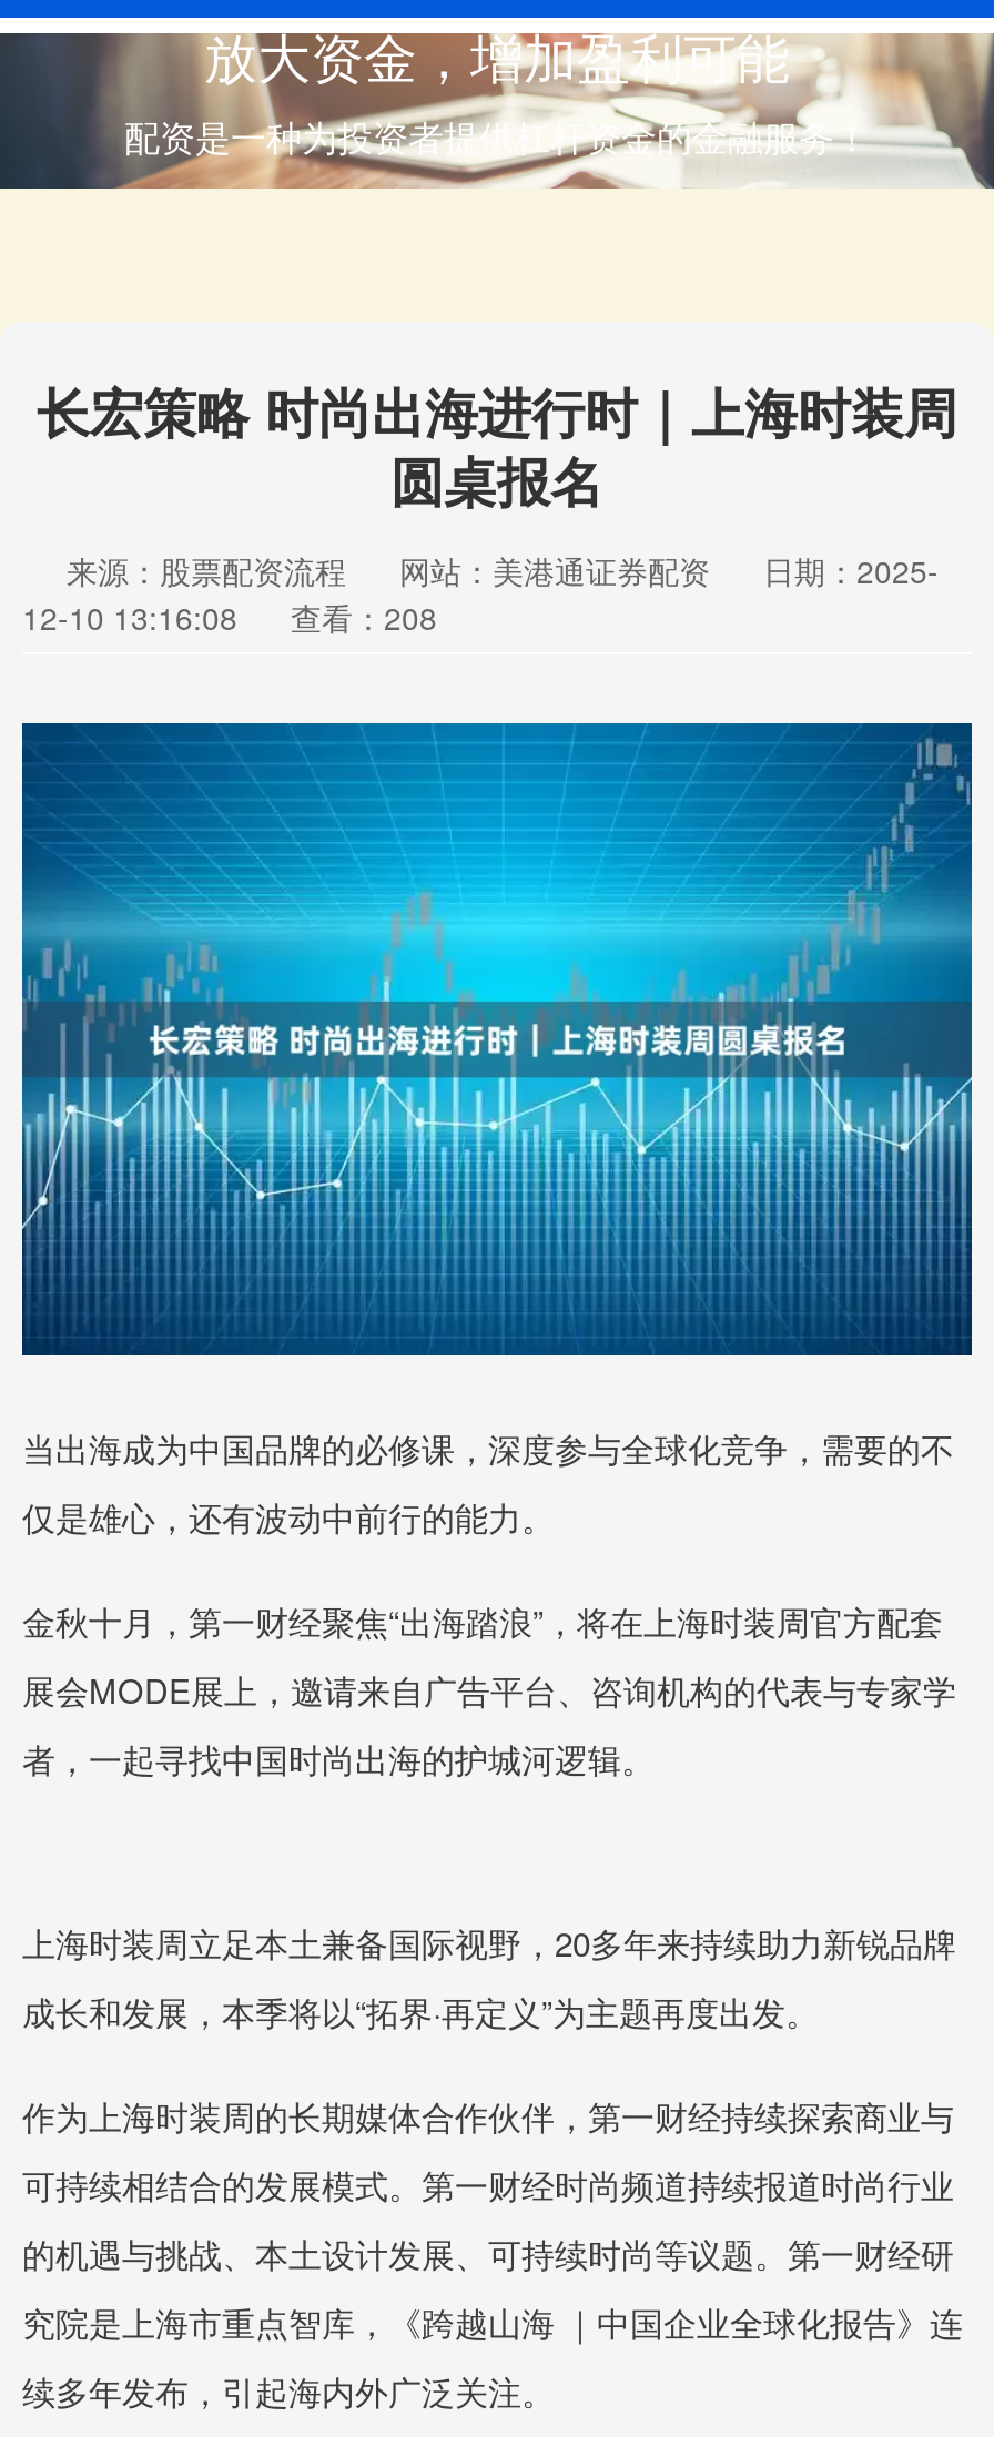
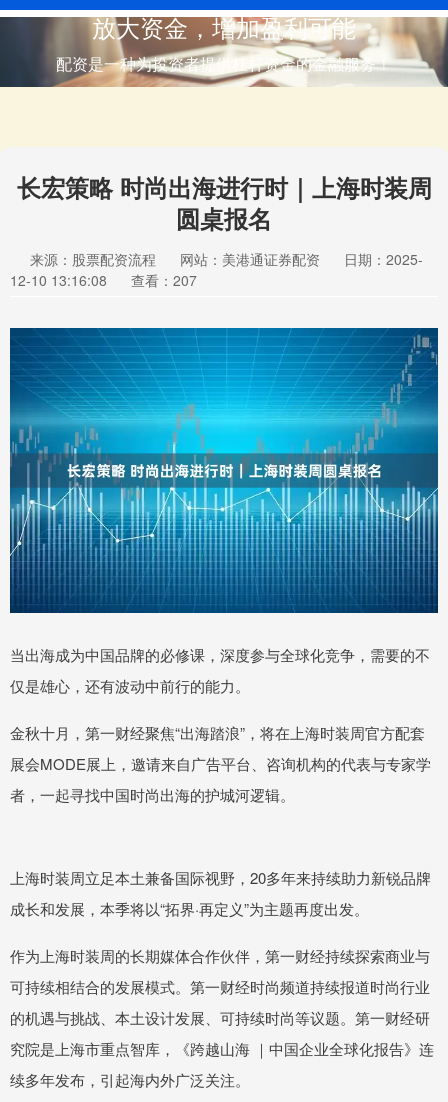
[22,595,437,639] 12-10 13:16:08 查看：208 -> [10,270,197,290] 12-10 13:16:08 查看：207

